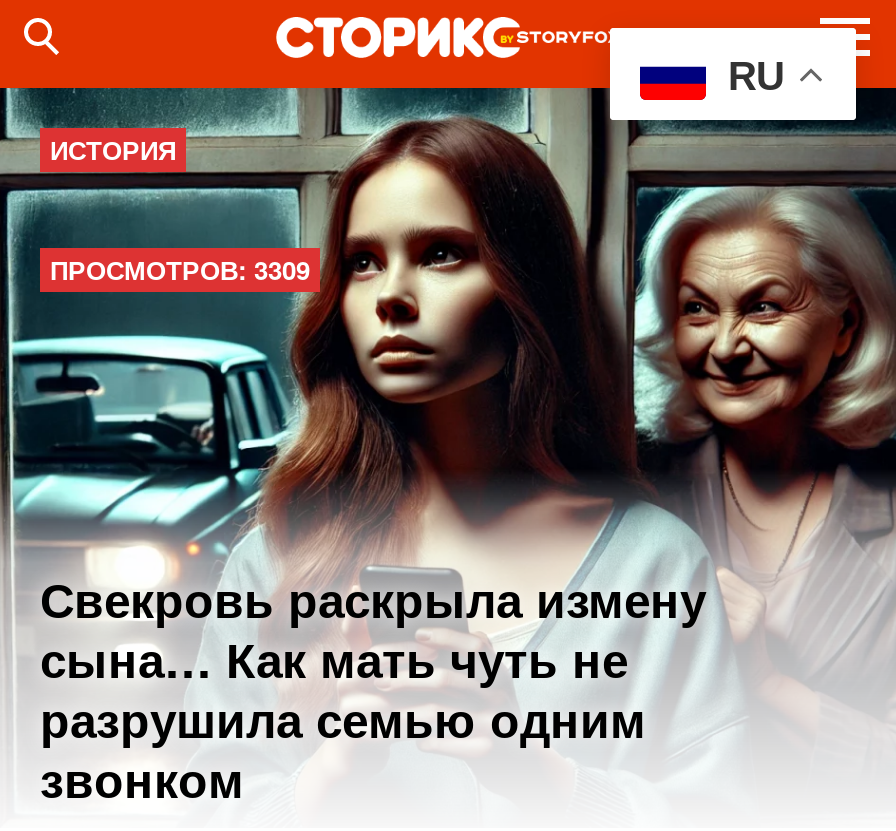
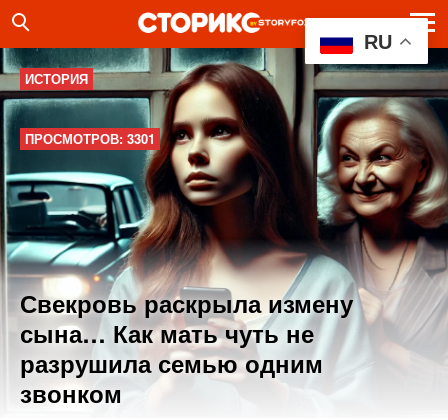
[50,250,310,288] ПРОСМОТРОВ: 3309 -> [25,129,155,148] ПРОСМОТРОВ: 3301

